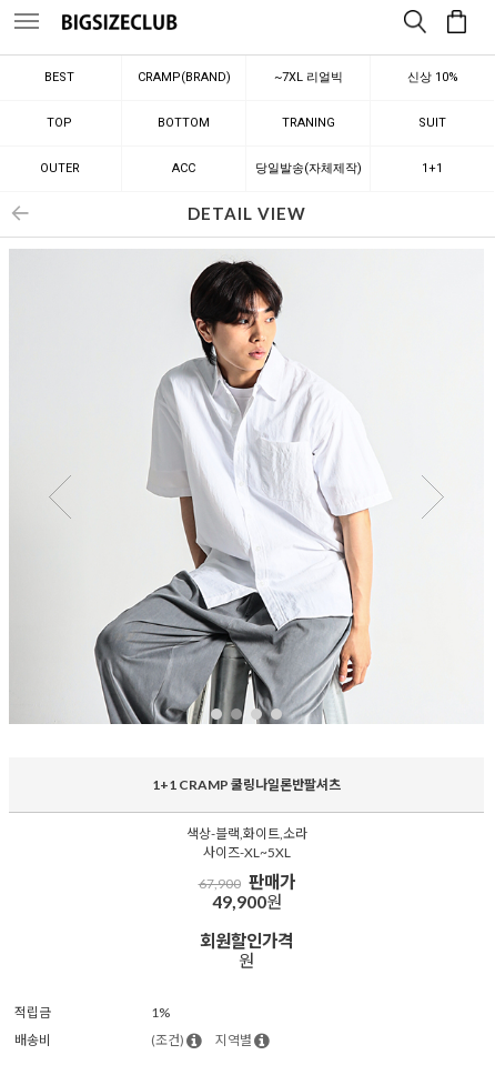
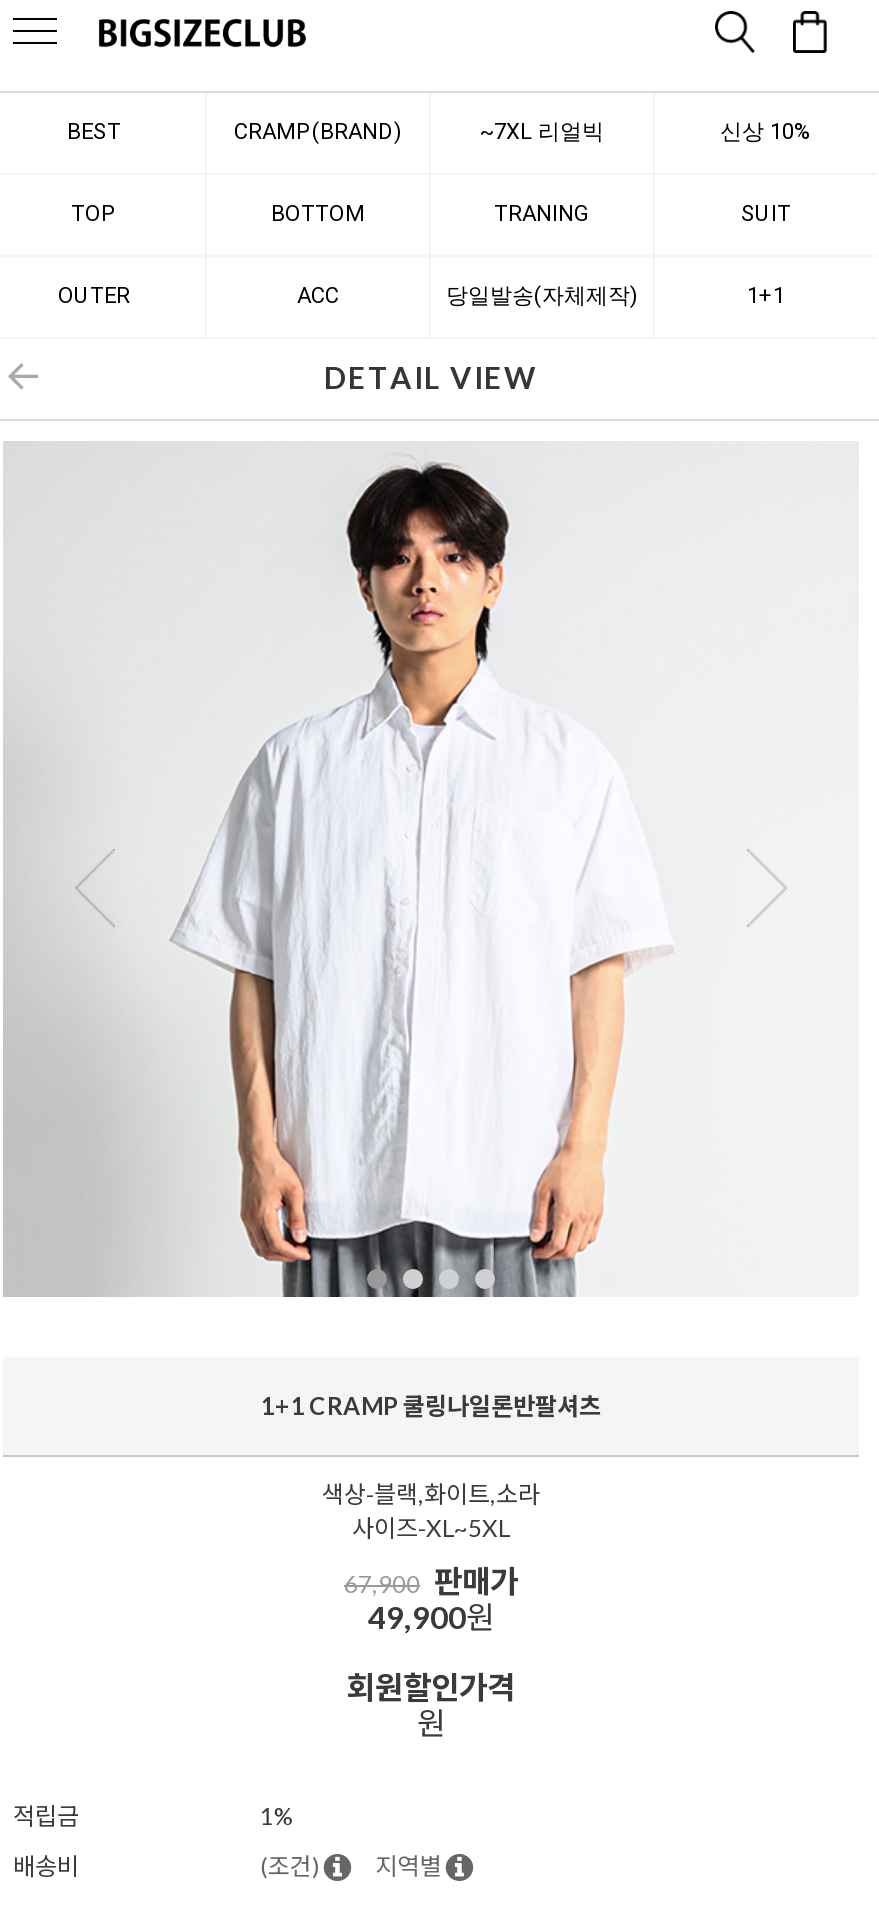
[94,260,373,725] [image] -> [159,463,657,1299] [image]

